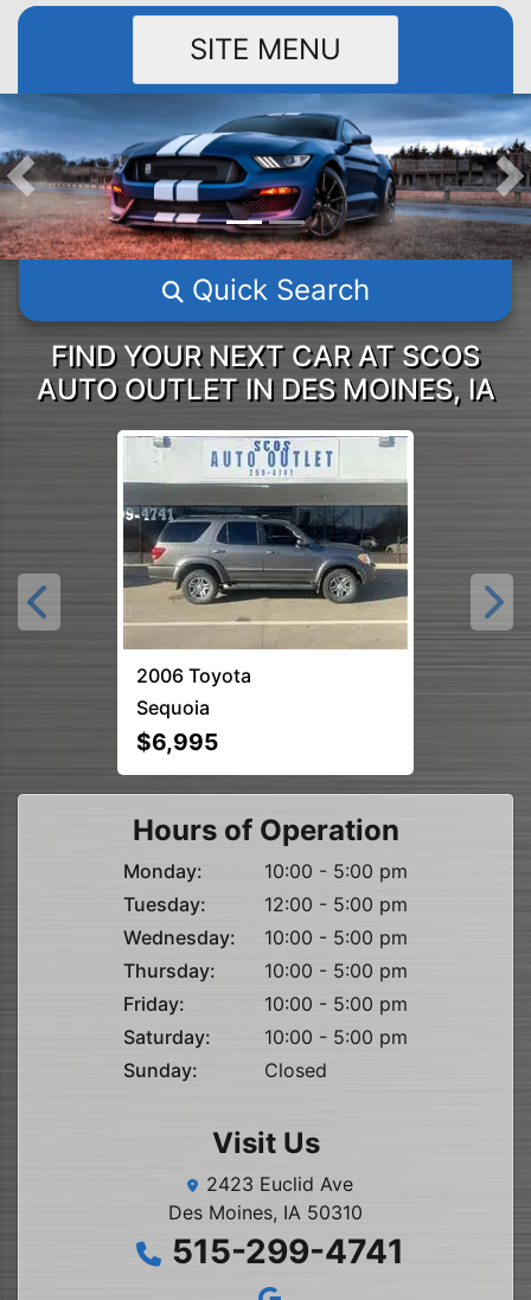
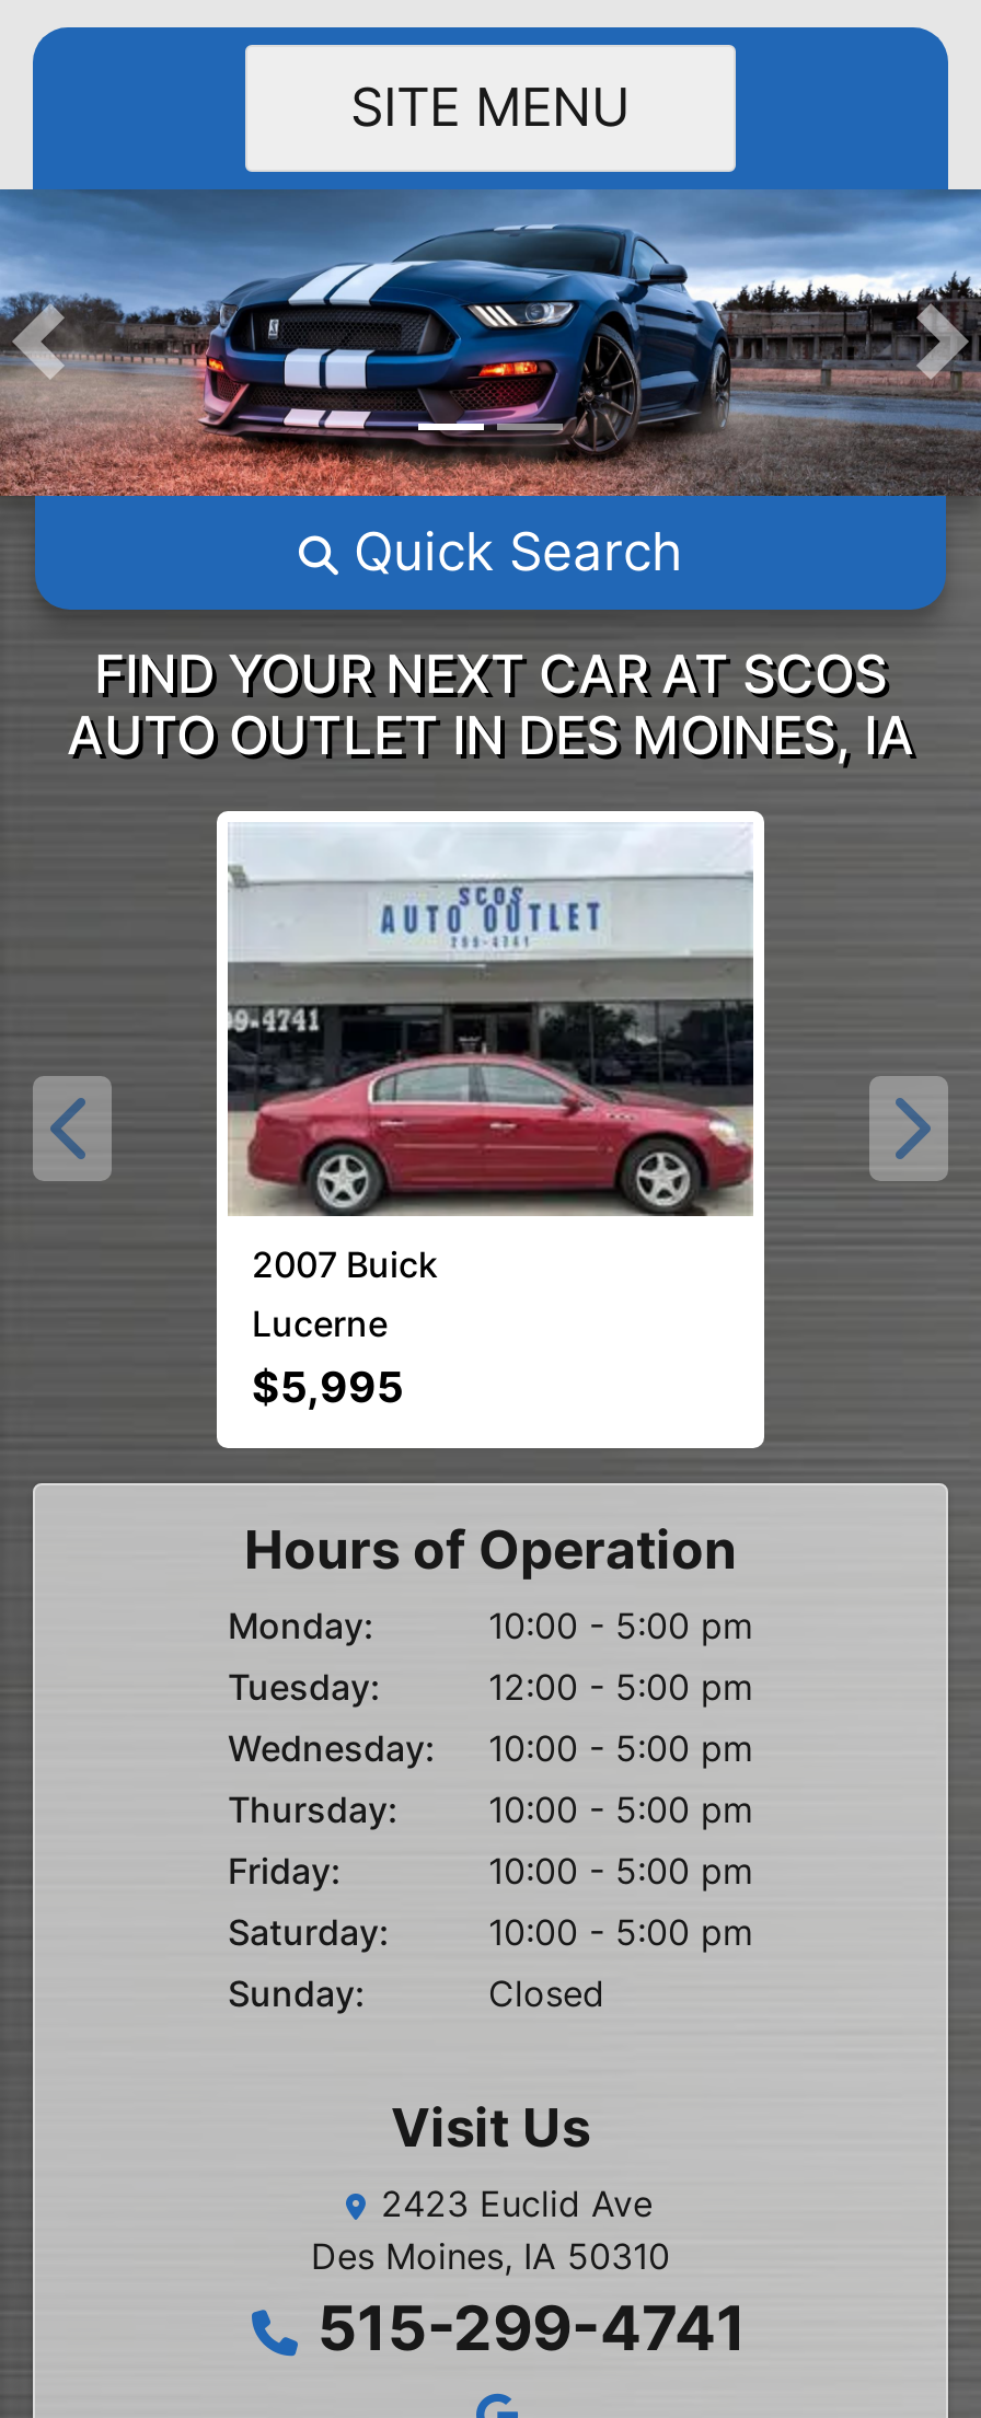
[123,436,409,755] [image] | 2006 Toyota | Sequoia | $6,995 -> [228,824,755,1412] [image] | 2007 Buick | Lucerne | $5,995

